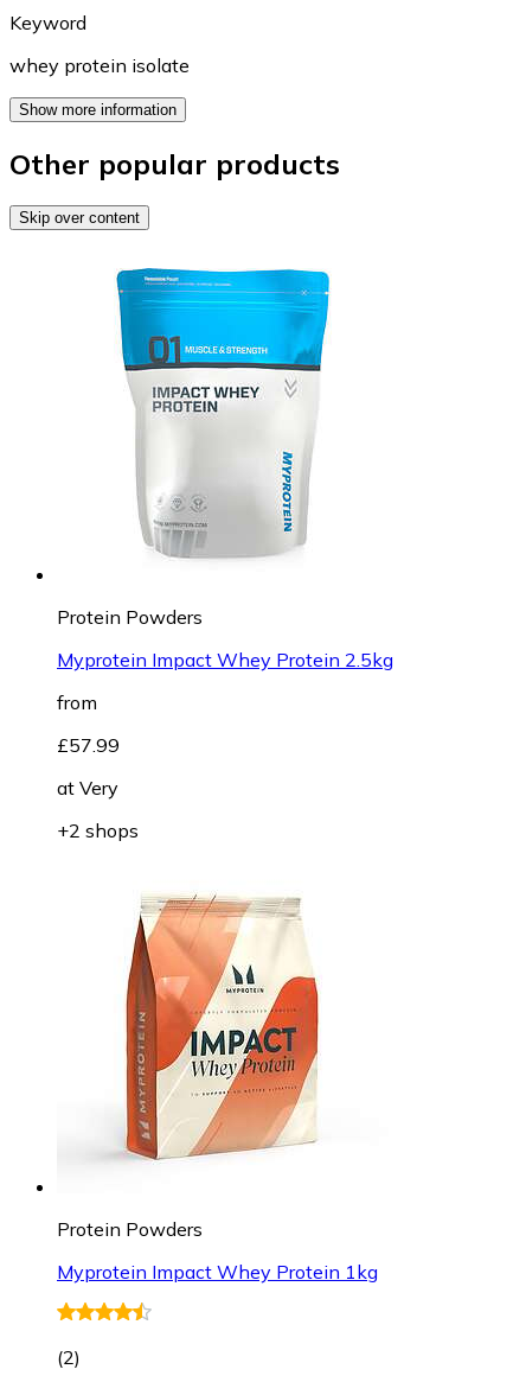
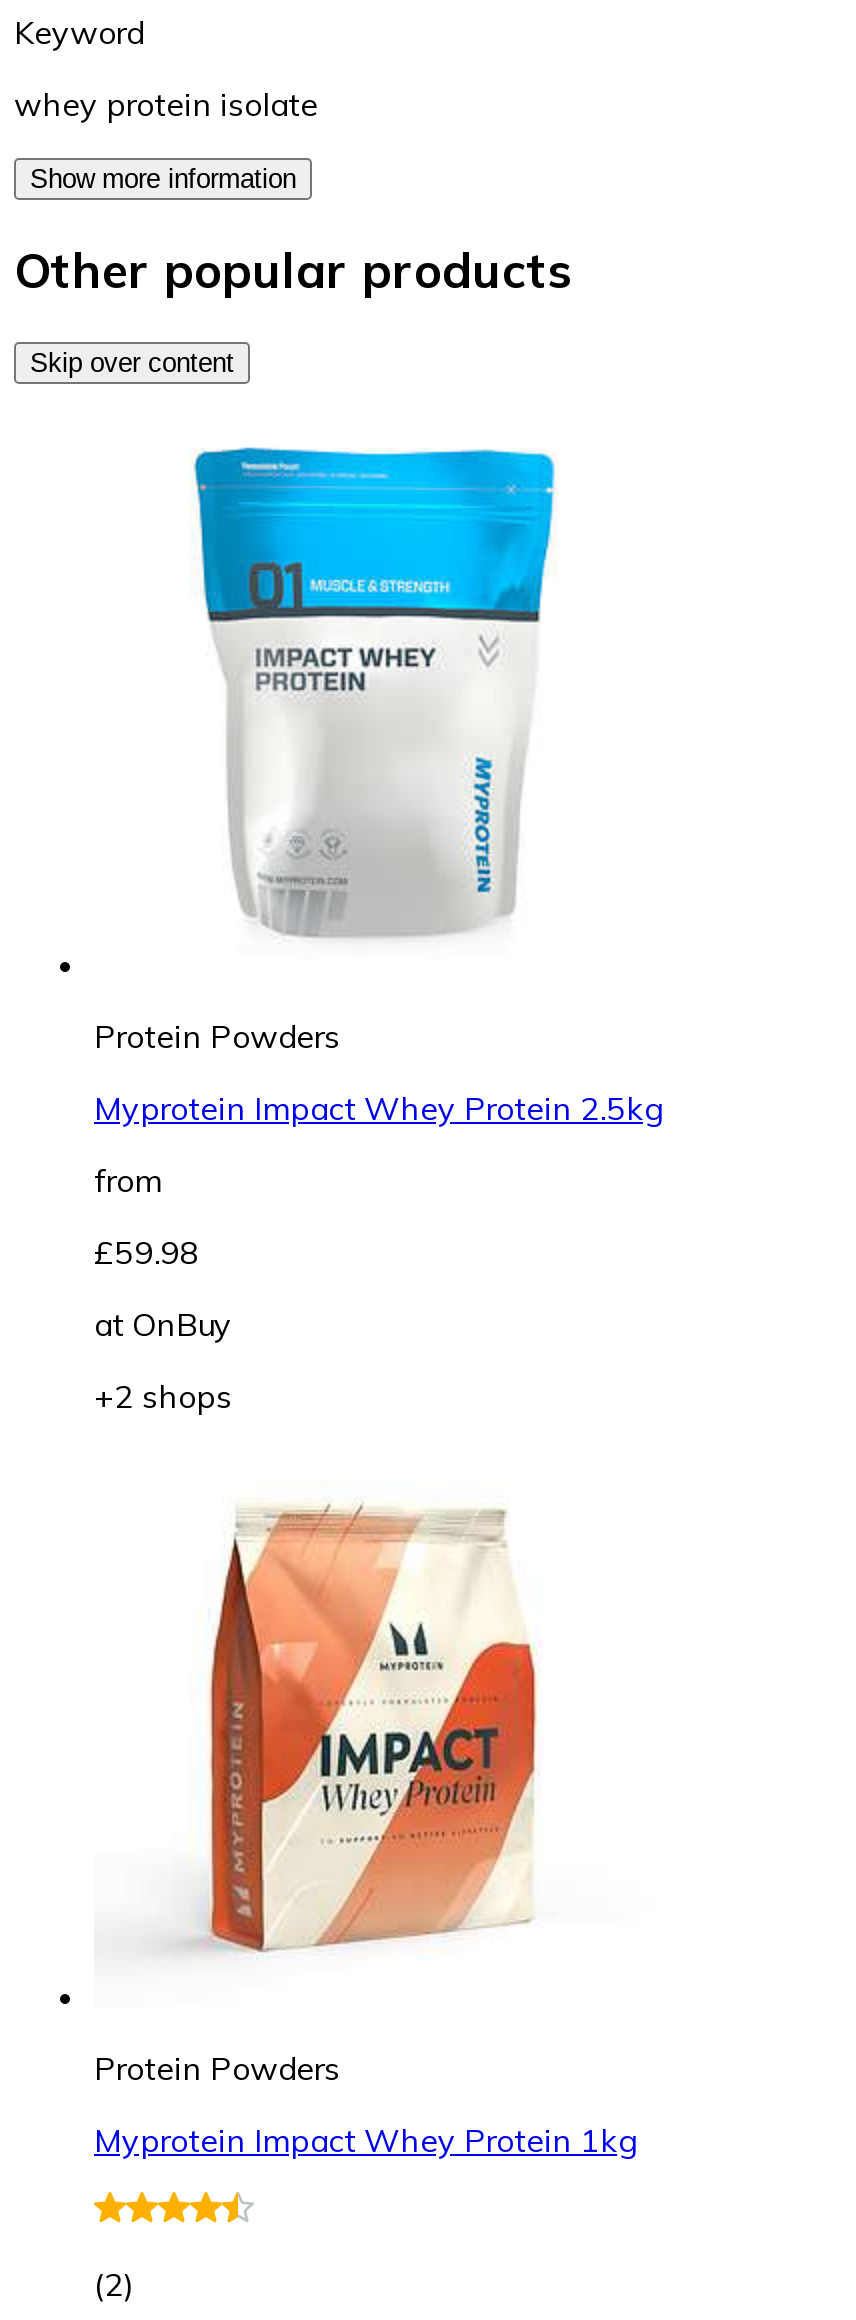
[57,734,120,757] £57.99 -> [94,1232,200,1272] £59.98
[57,776,118,800] at Very -> [94,1304,232,1344] at OnBuy

